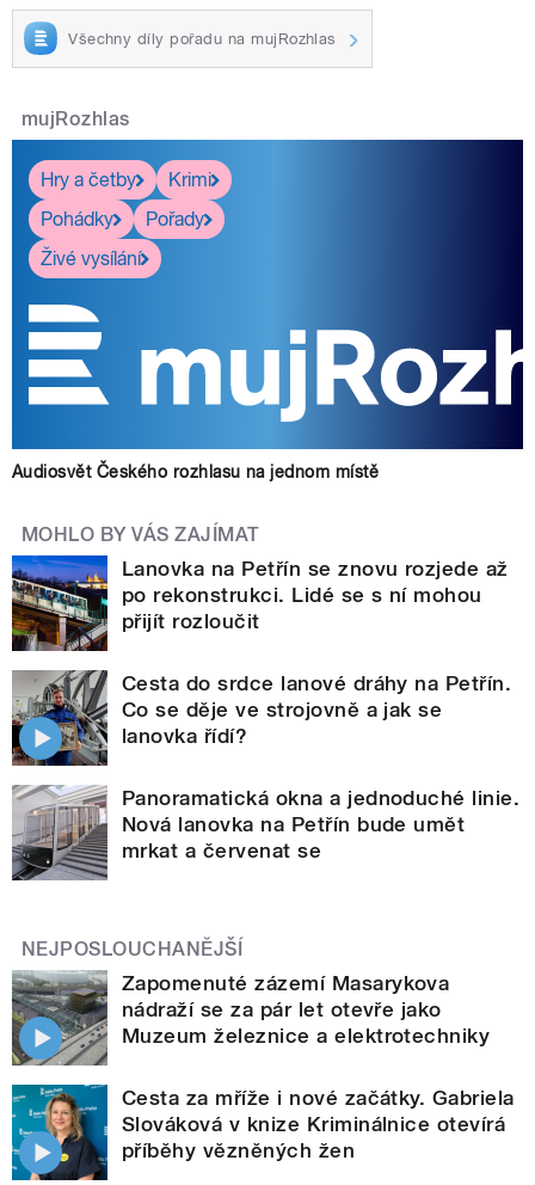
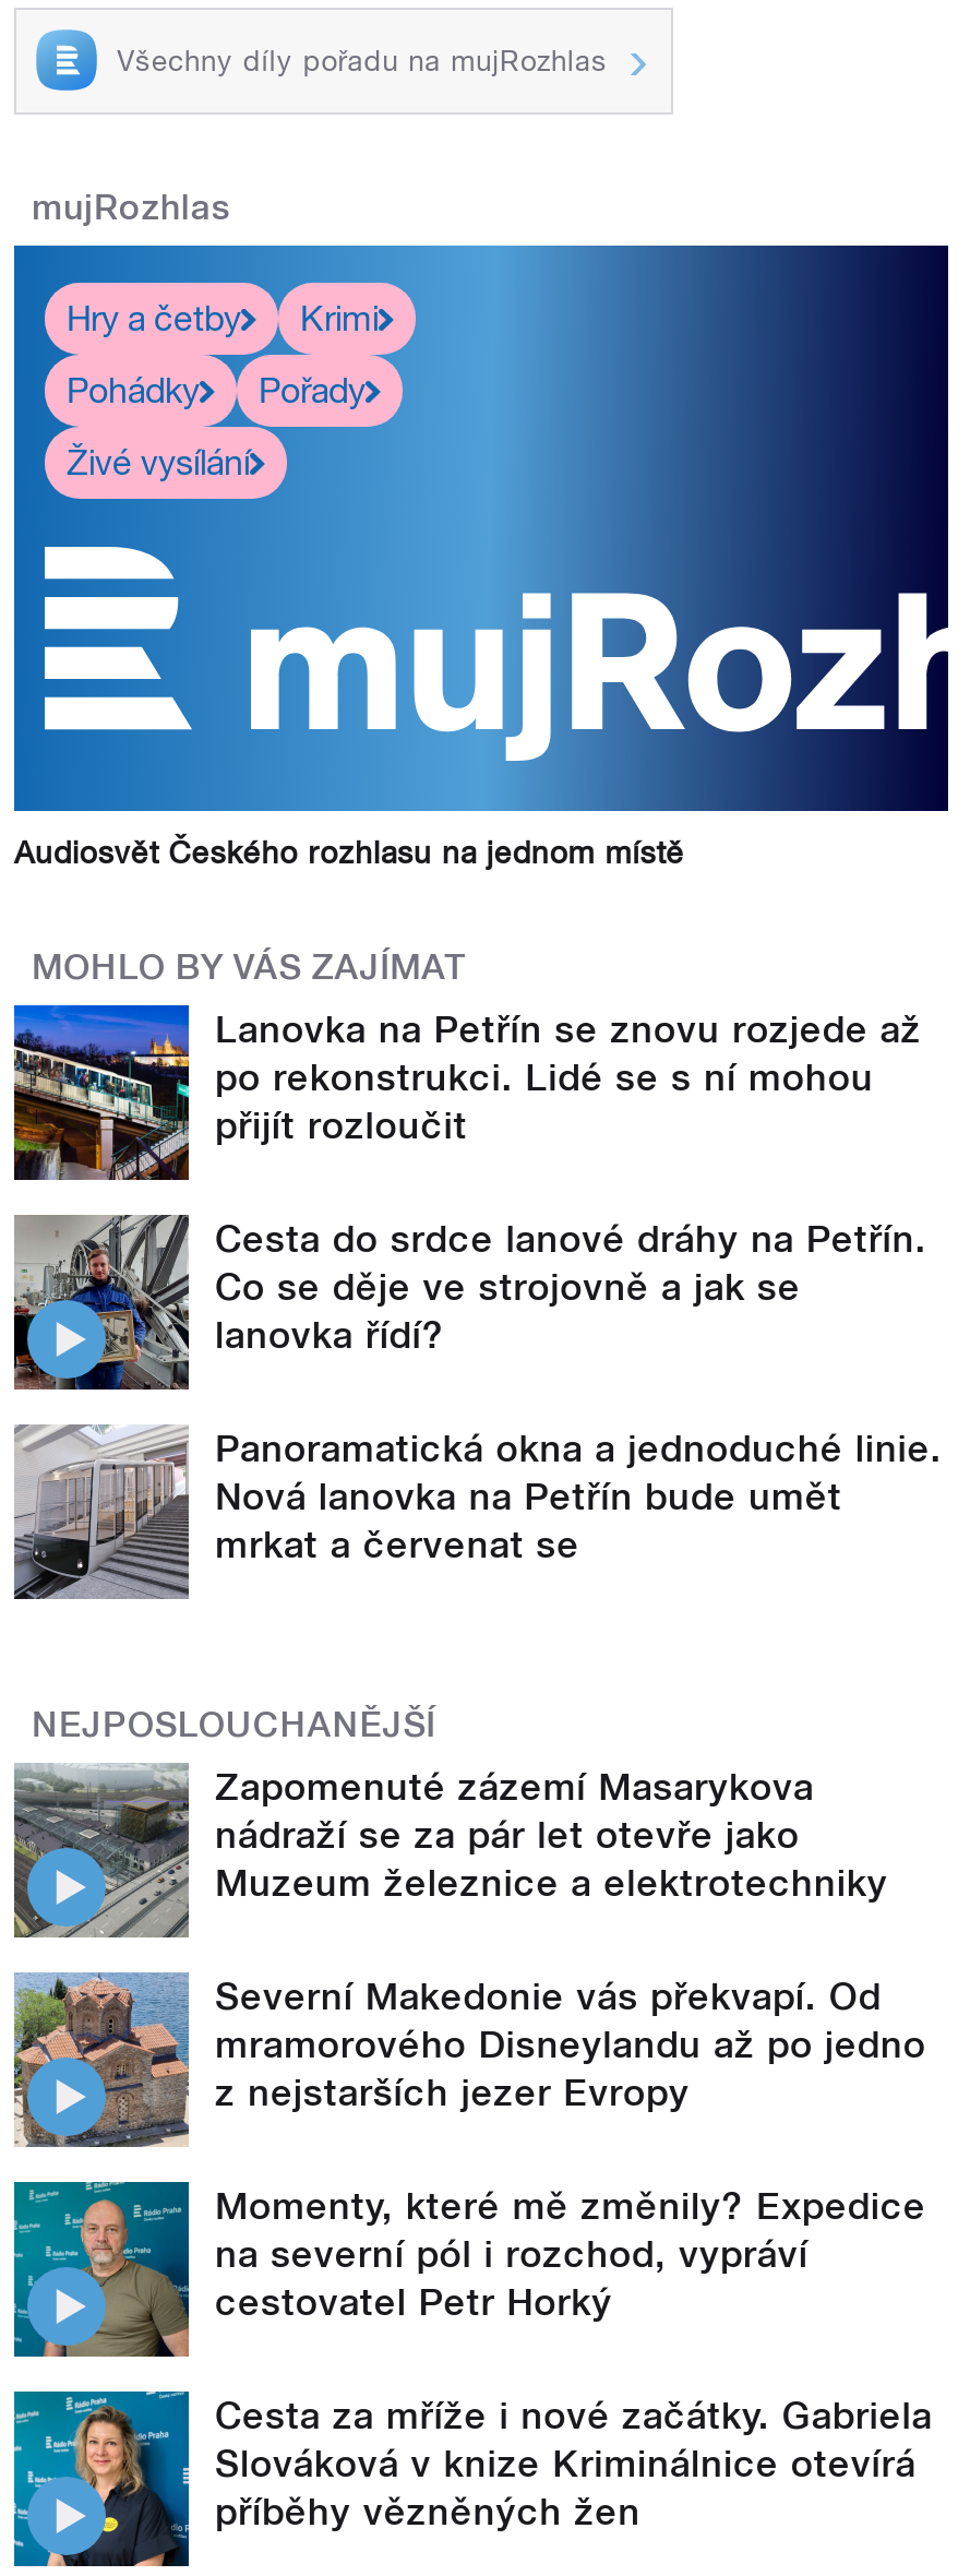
none -> [12,1972,926,2325] [image] | Severní Makedonie vás překvapí. Od | mramorového Disneylandu až po jedno | z nejstarších jezer Evropy | Momenty, které mě změnily? Expedice | na severní pól i rozchod, vypráví | cestovatel Petr Horký
none -> [12,2180,189,2359] [image]

